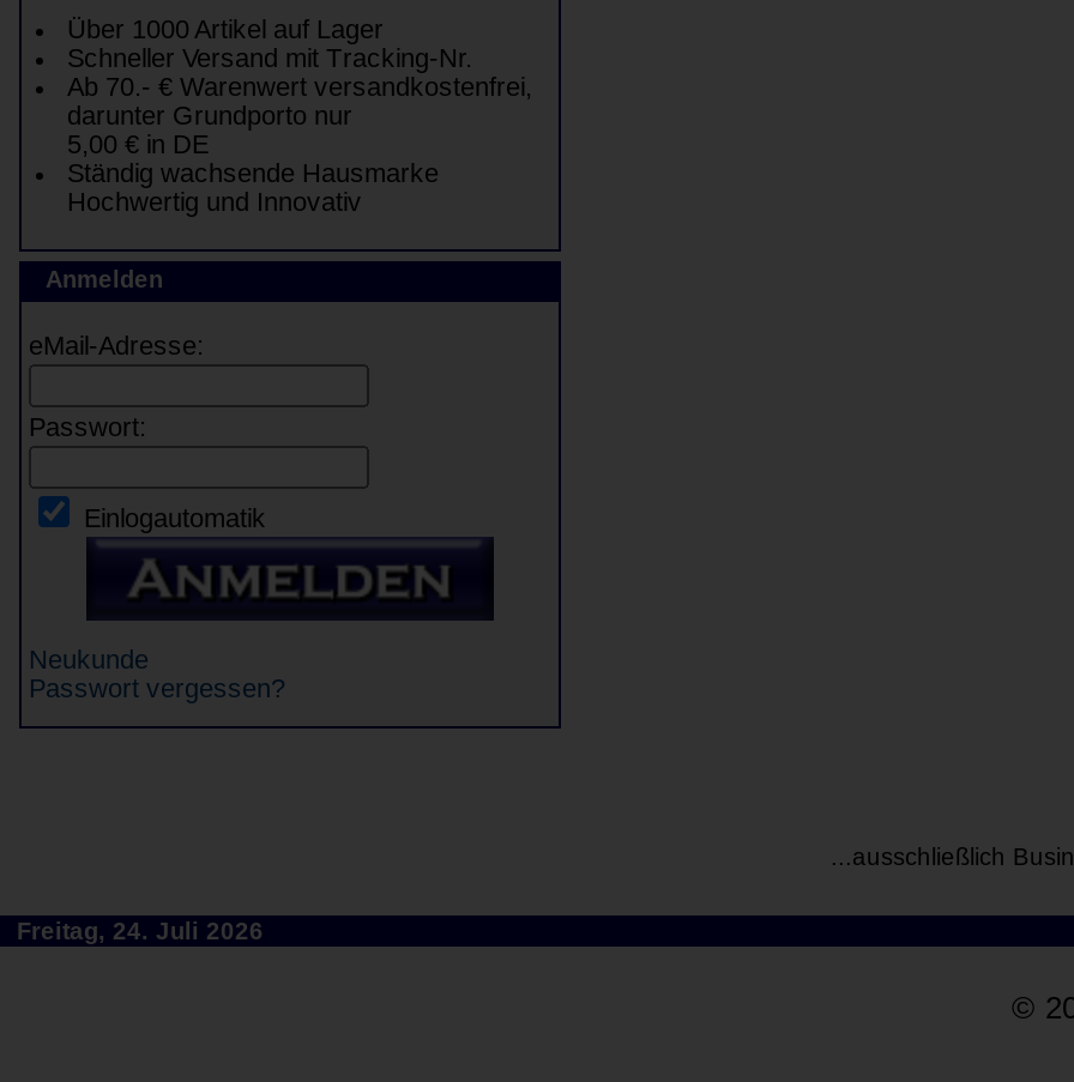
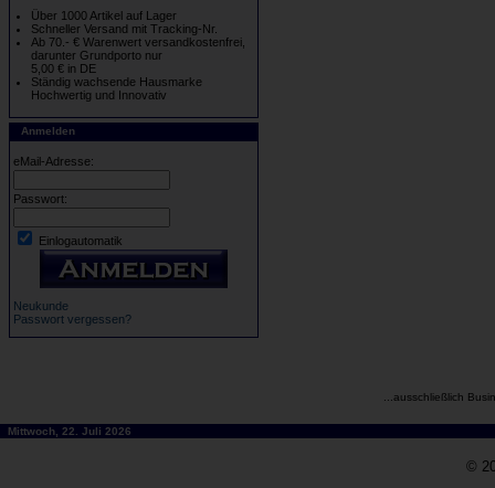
[2,918,278,944] Freitag, 24. Juli 2026 -> [1,425,138,437] Mittwoch, 22. Juli 2026

